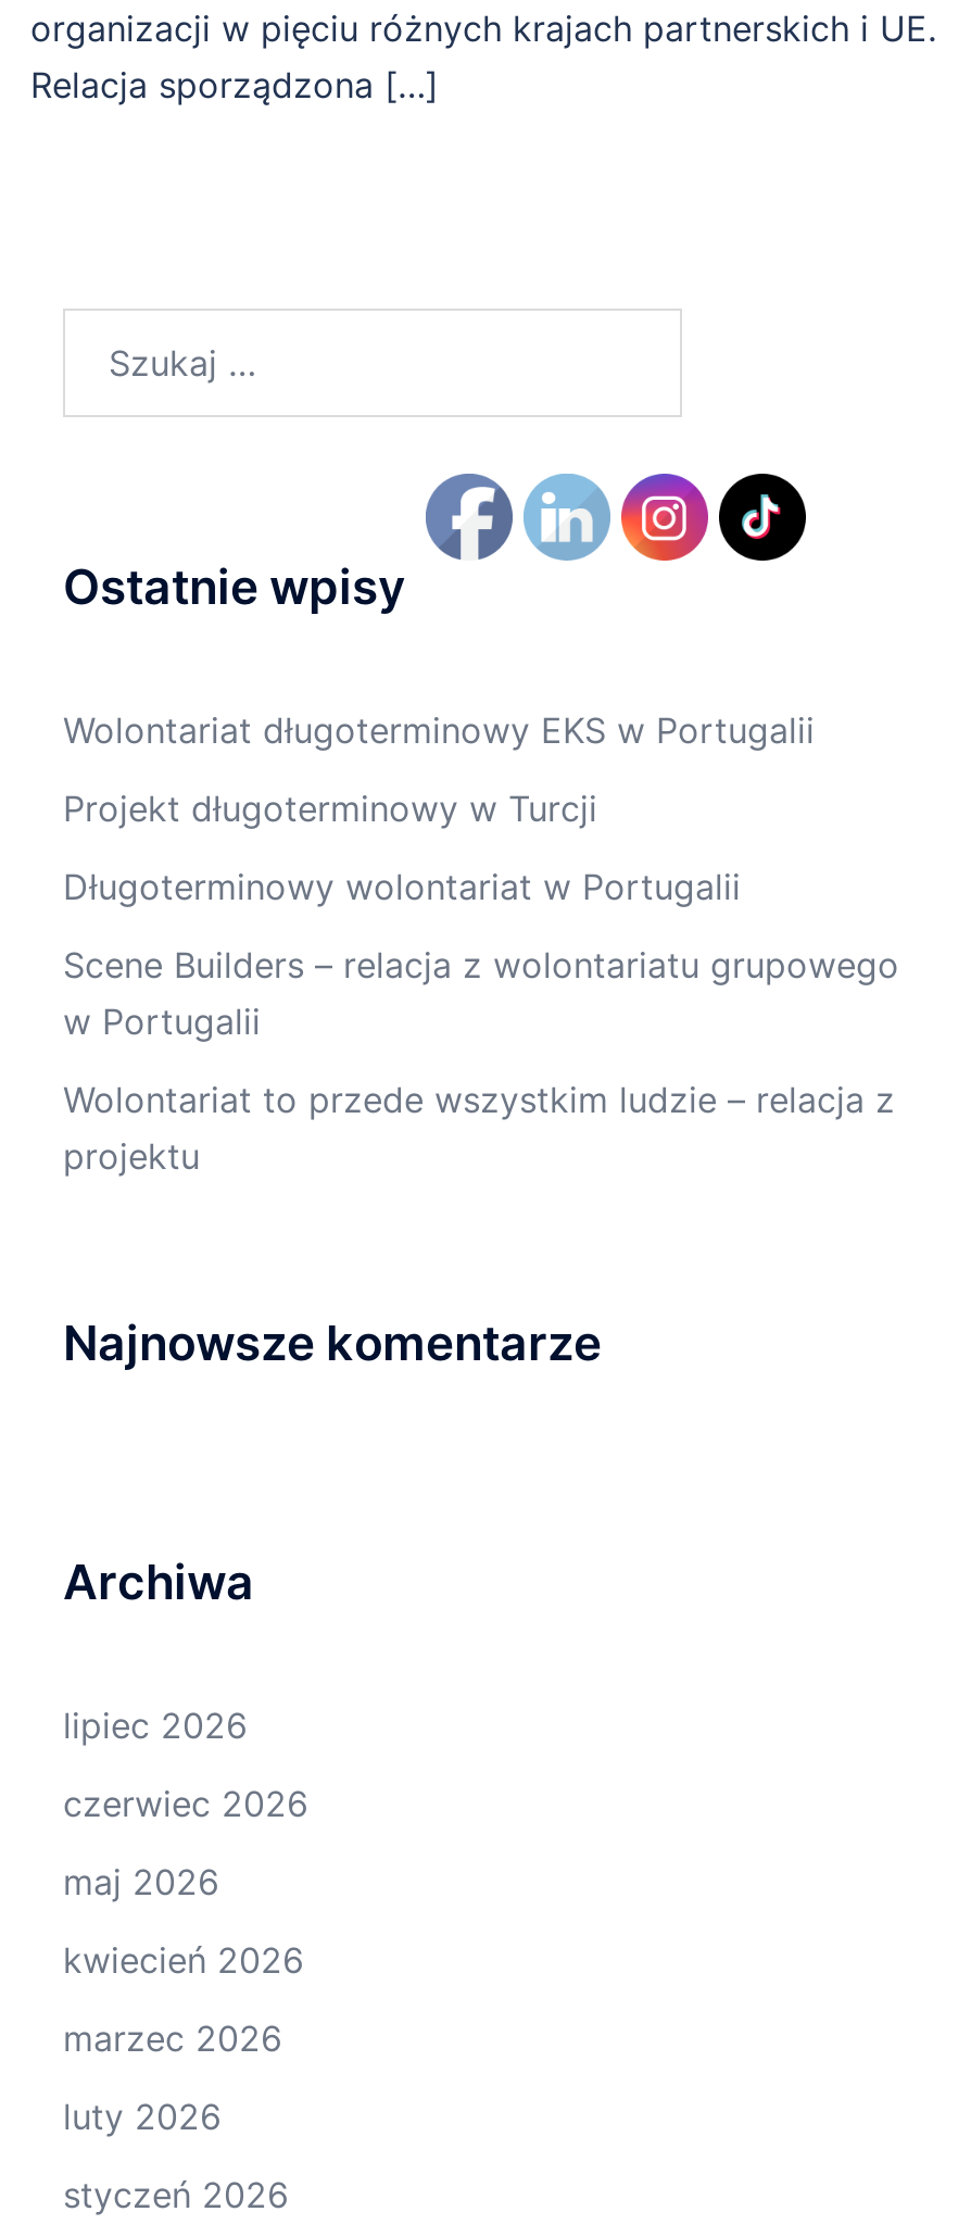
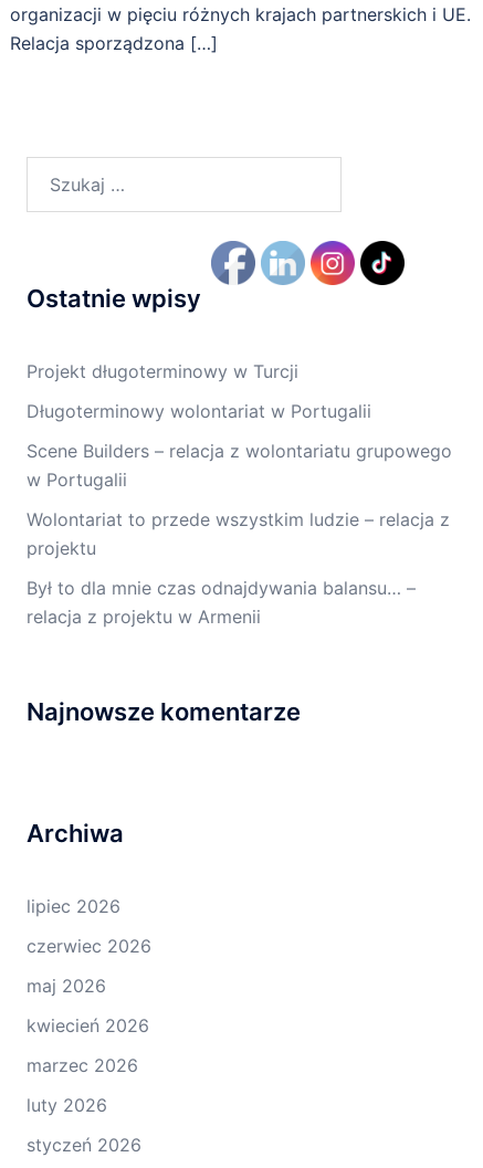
[63,708,815,752] Wolontariat długoterminowy EKS w Portugalii -> none
moved [63,787,899,1178] -> [27,360,452,559]: Projekt długoterminowy w Turcji | Długoterminowy wolontariat w Portugalii | Scene Builders – relacja z wolontariatu grupowego | w Portugalii | Wolontariat to przede wszystkim ludzie – relacja z | projektu
none -> [27,577,416,628] Był to dla mnie czas odnajdywania balansu… – | relacja z projektu w Armenii

